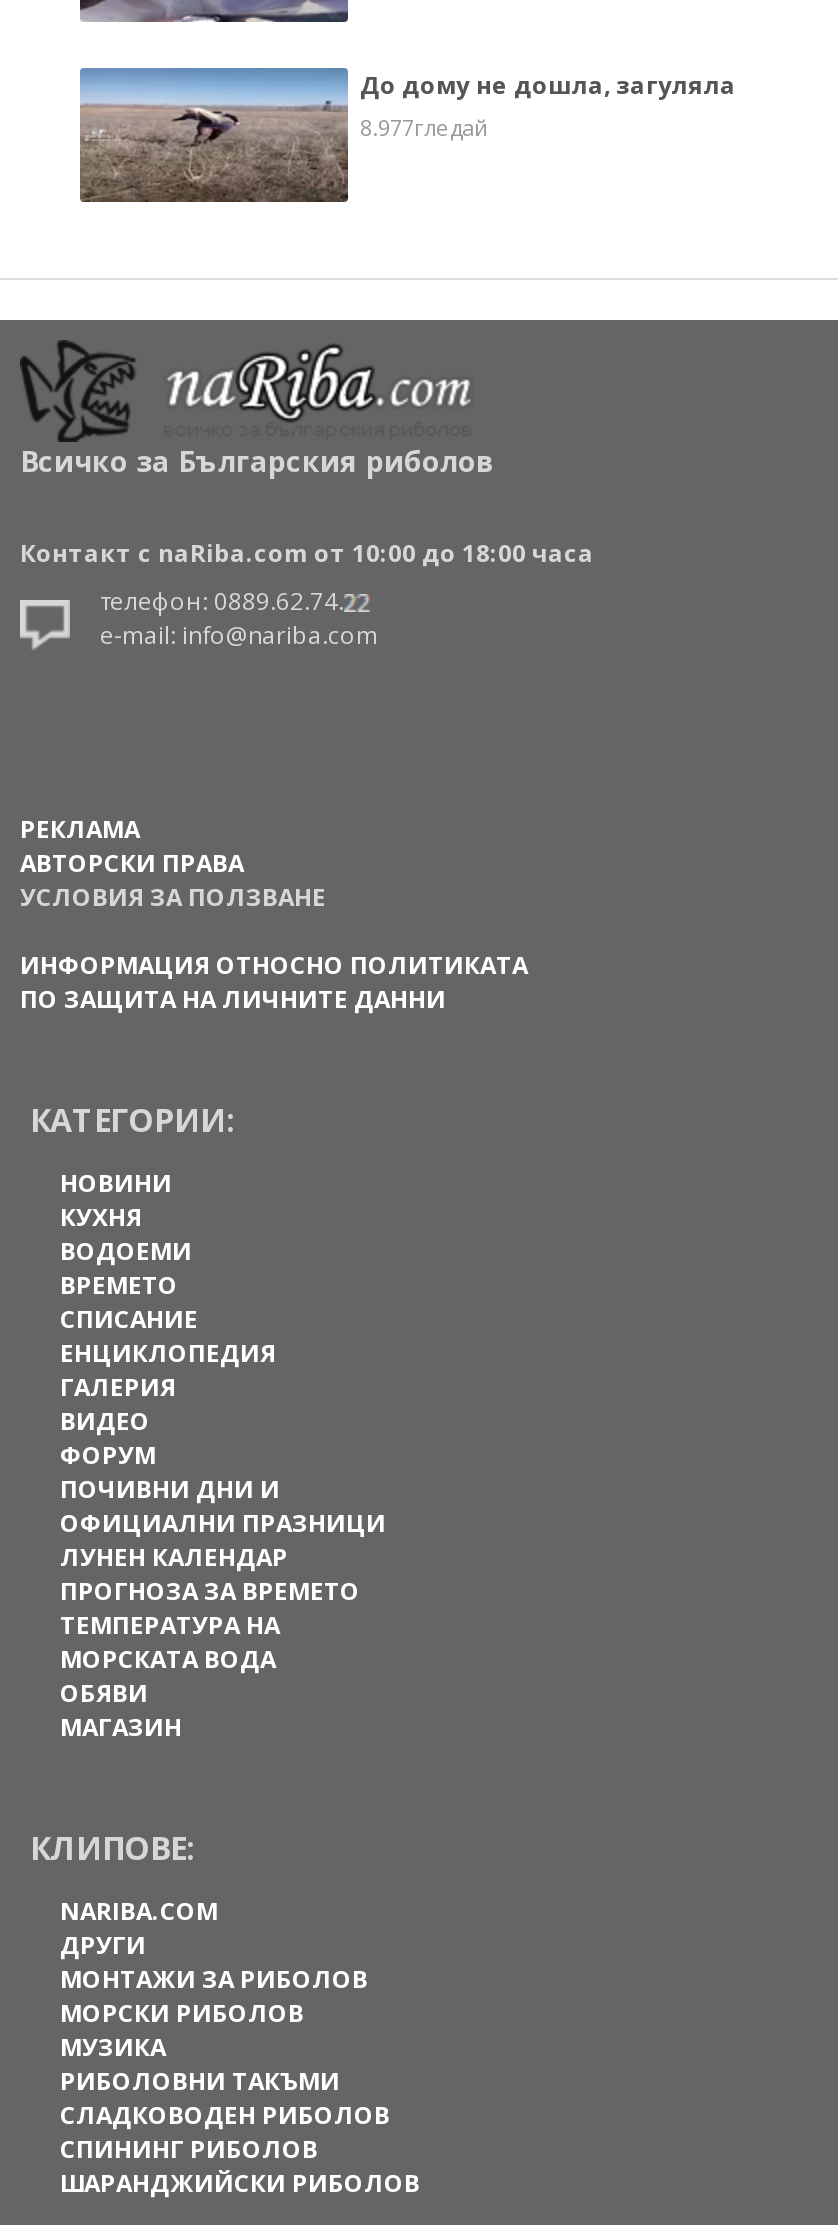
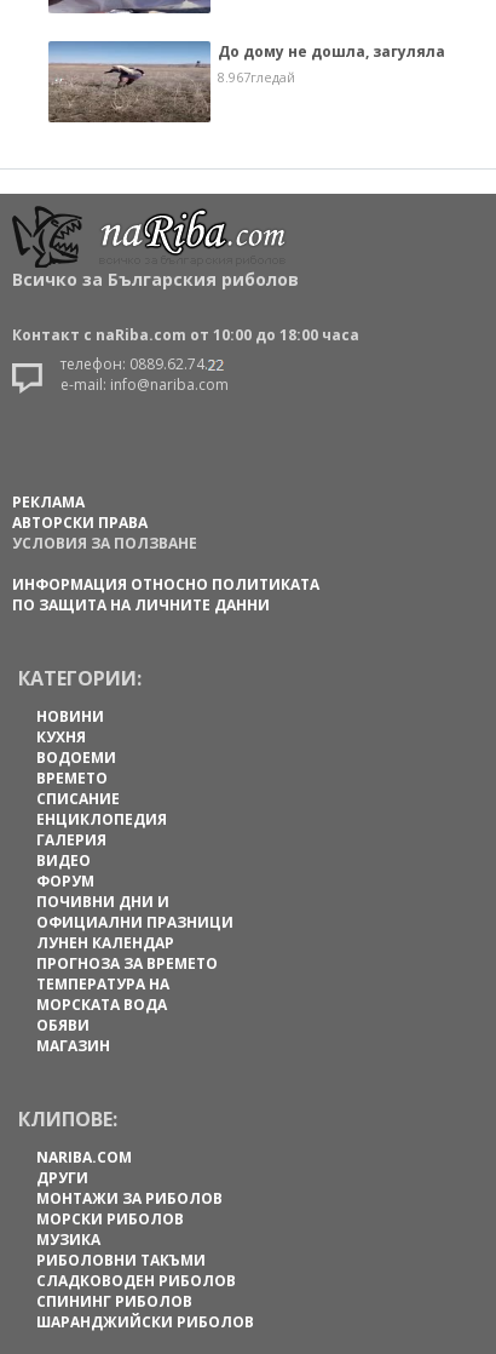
[360,111,488,141] 8.977гледай -> [218,67,295,85] 8.967гледай

